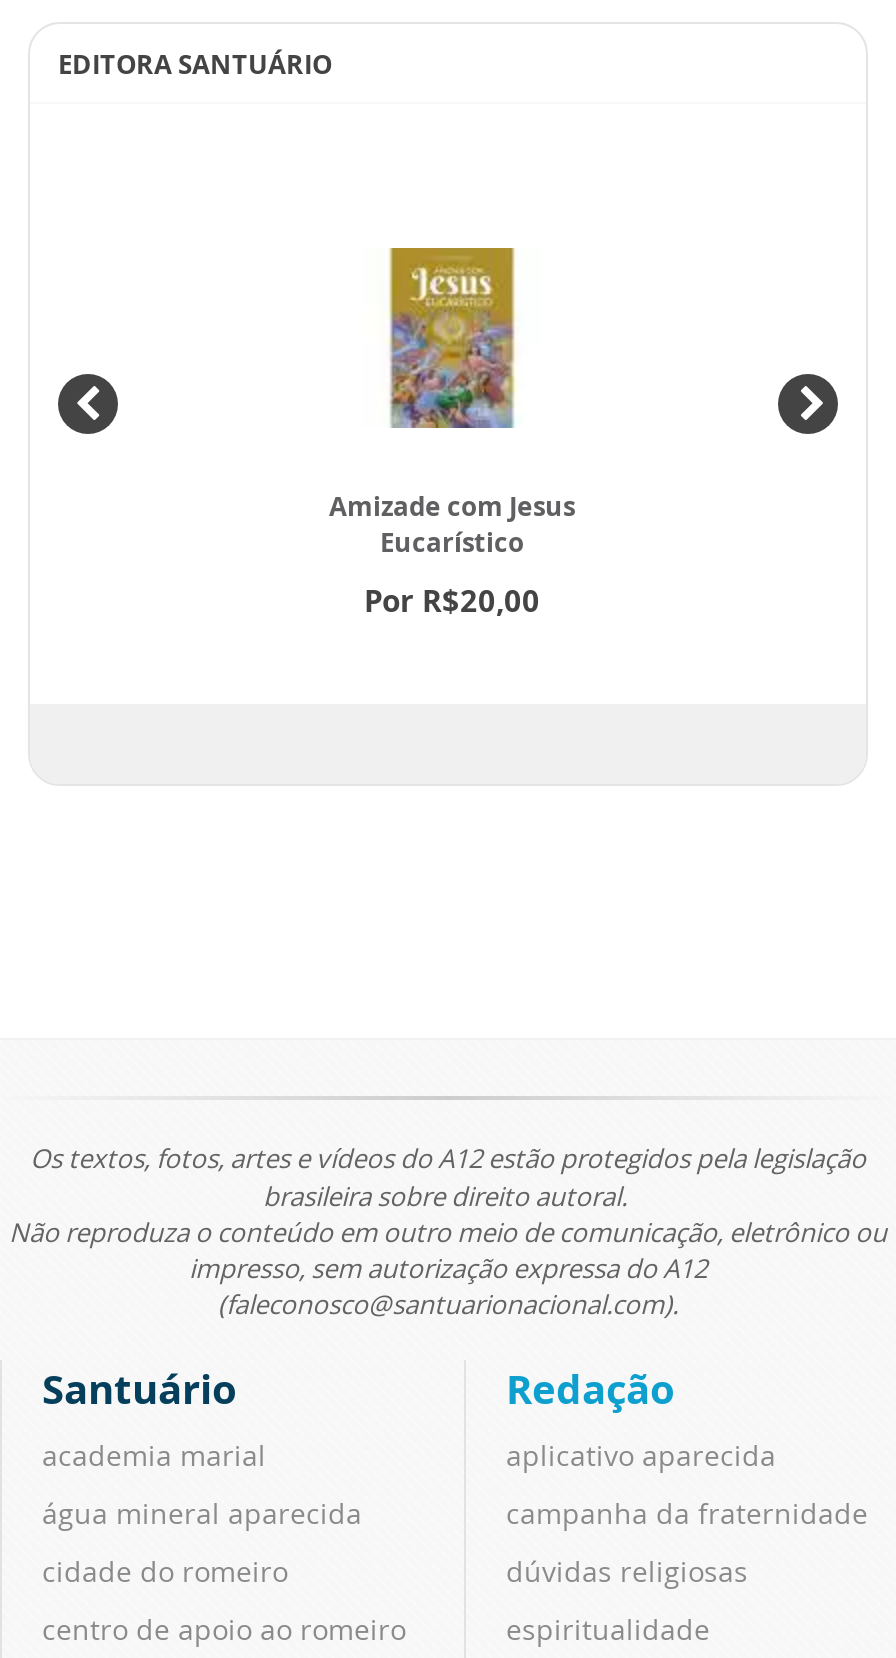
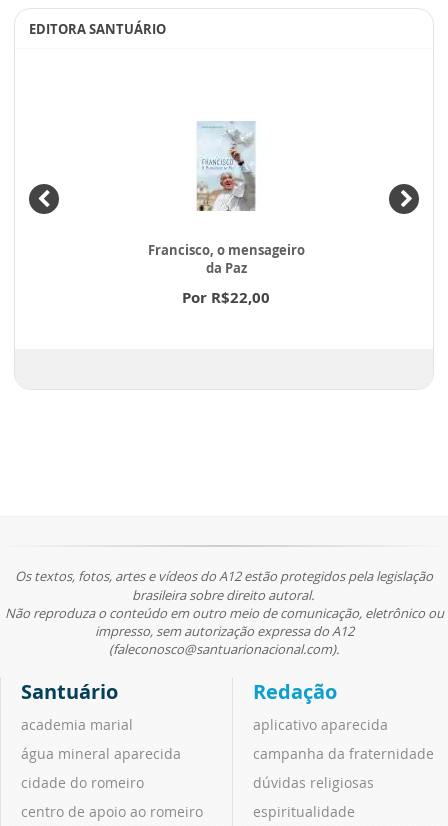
[329,246,575,560] [image] | Amizade com Jesus | Eucarístico -> [147,120,304,277] [image] | Francisco, o mensageiro | da Paz
[364,580,540,620] Por R$20,00 -> [182,287,270,307] Por R$22,00

